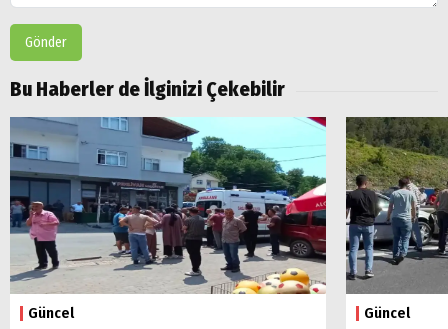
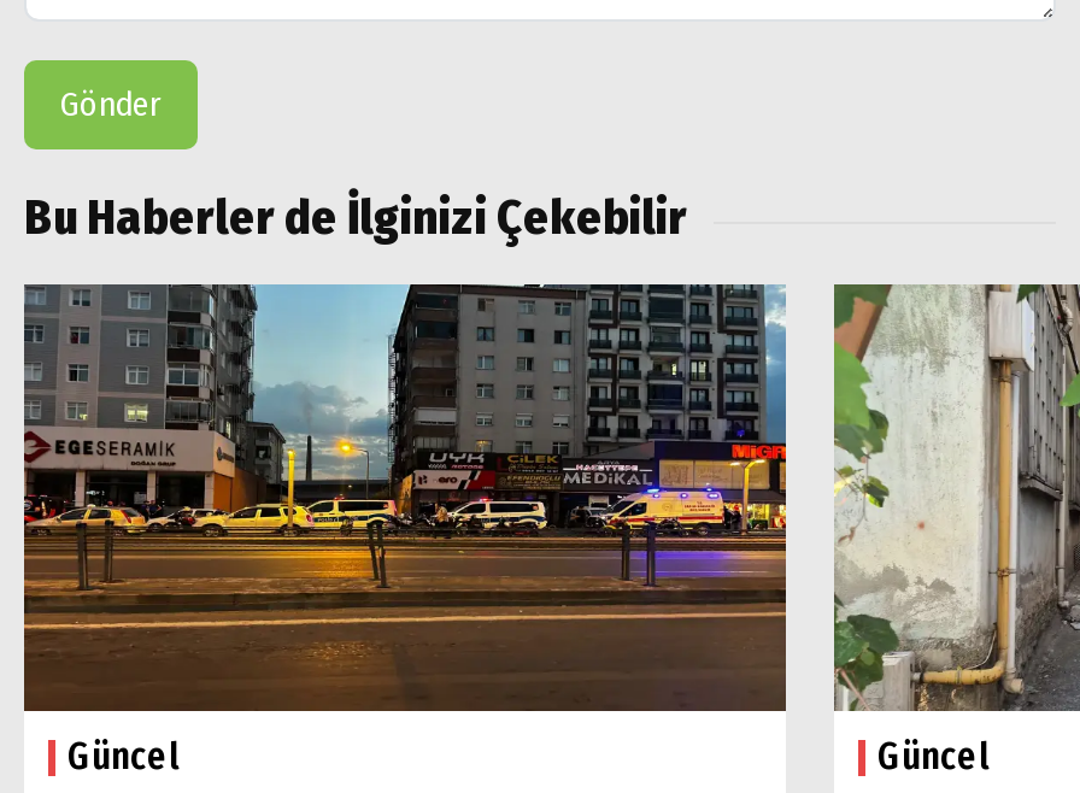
[9,116,327,295] [image] -> [22,282,788,713] [image]
[345,116,445,294] [image] -> [834,284,1073,711] [image]

